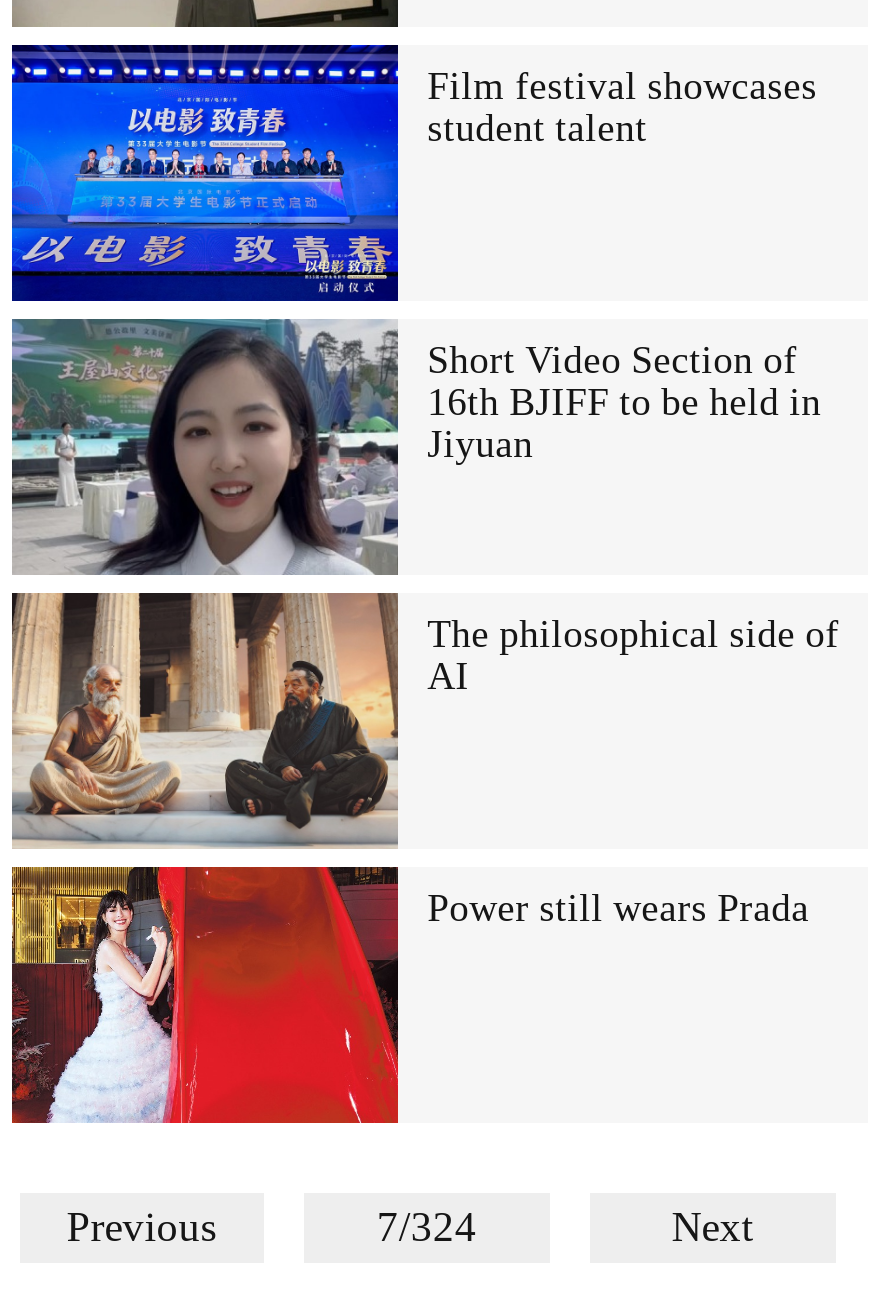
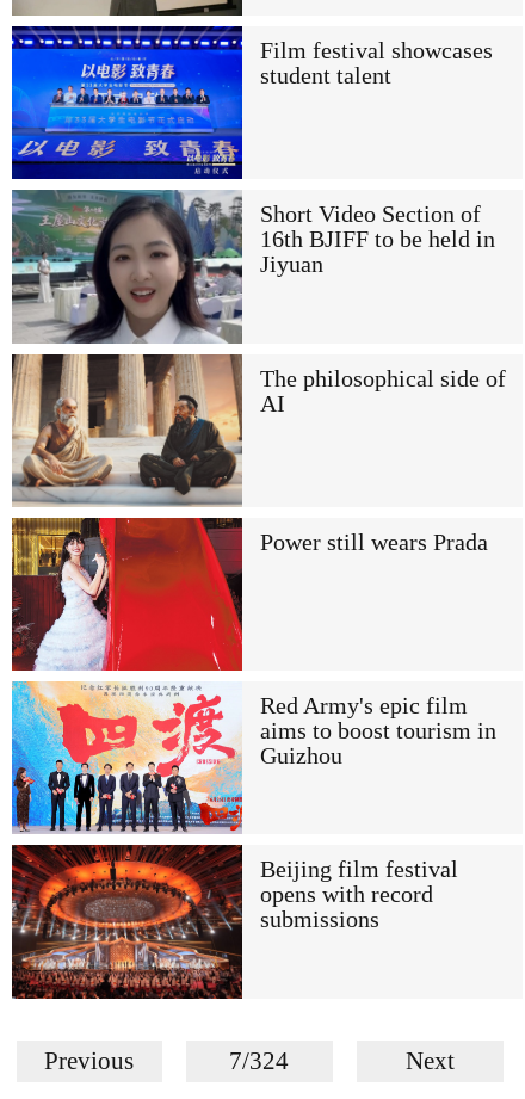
none -> [11,680,496,833] [image] | Red Army's epic film | aims to boost tourism in | Guizhou
none -> [11,844,458,1000] [image] | Beijing film festival | opens with record | submissions

